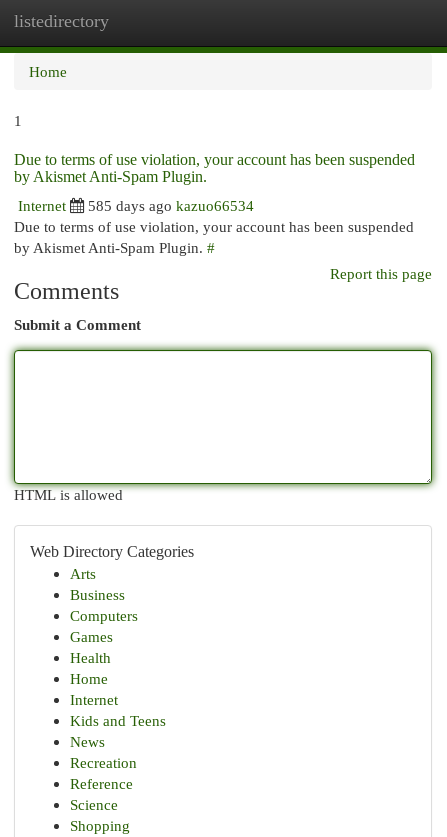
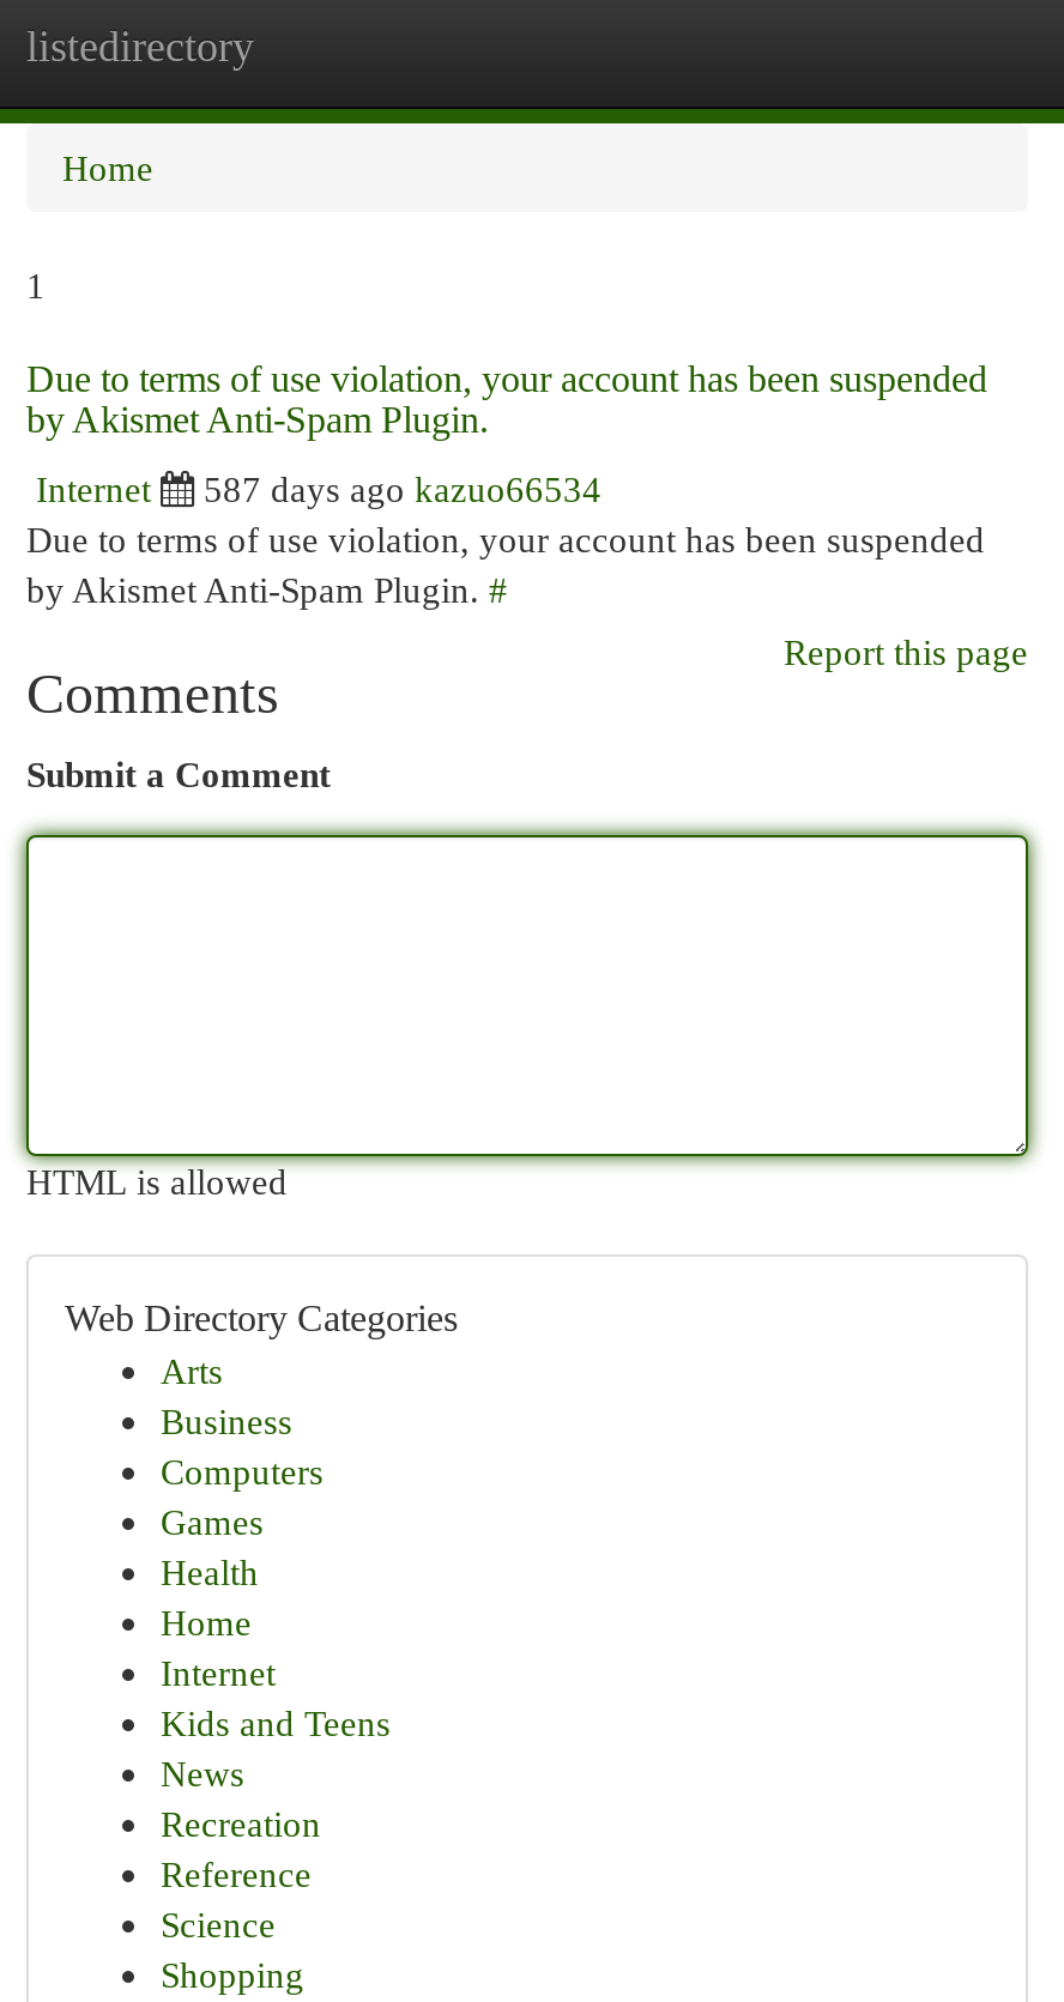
[88,197,254,214] 585 days ago kazuo66534 -> [204,468,601,509] 587 days ago kazuo66534

